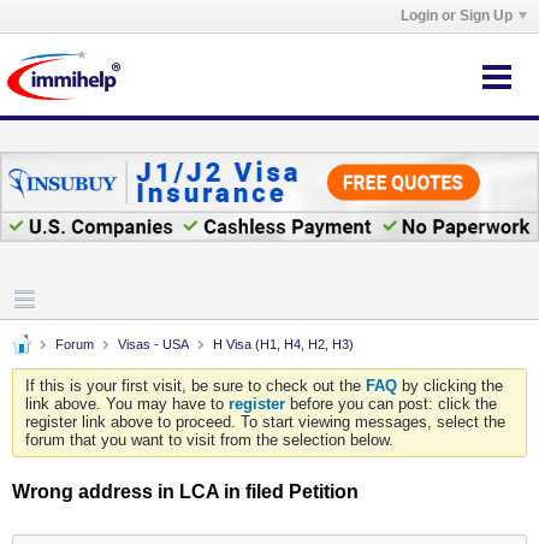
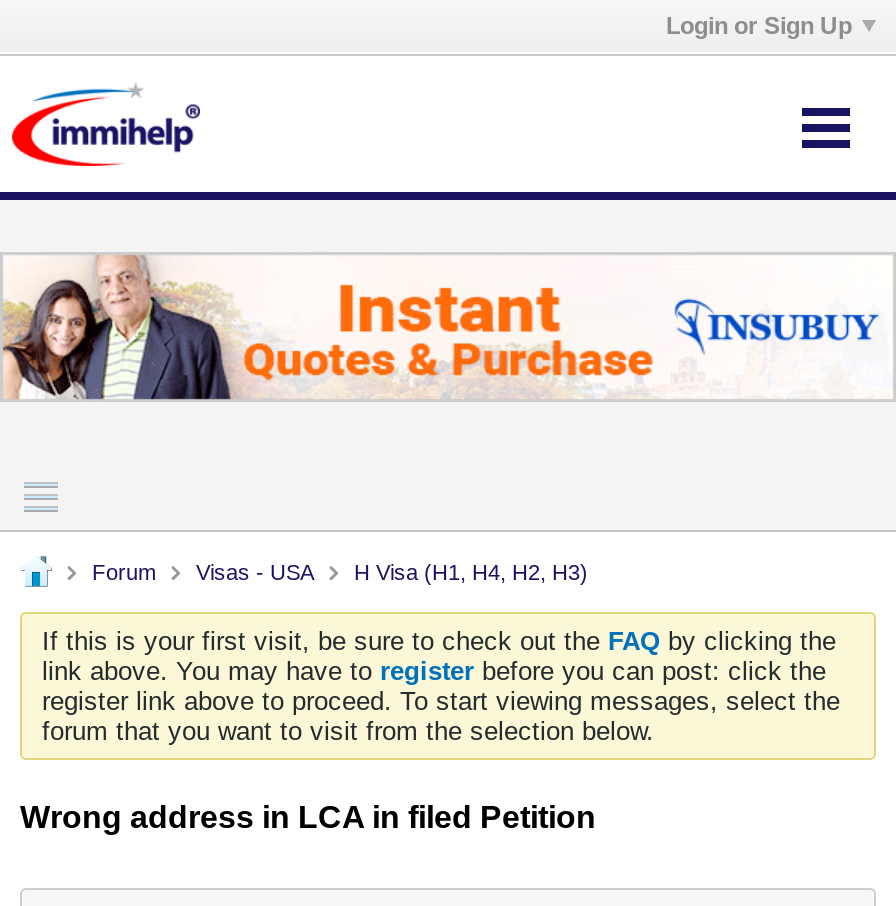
[4,154,535,241] [image] -> [6,254,884,402] [image]

